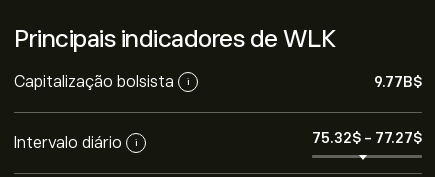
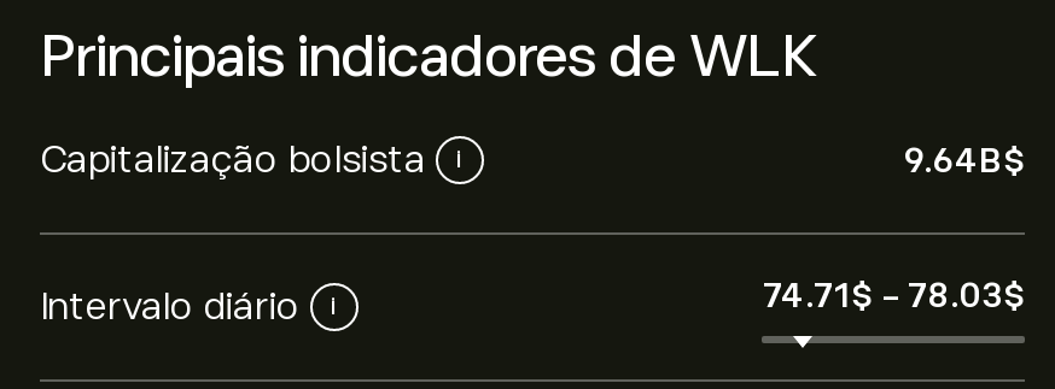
[374,74,422,90] 9.77B$ -> [904,141,1025,179] 9.64B$
[312,129,422,145] 75.32$- 77.27$ -> [762,275,1025,313] 74.71$- 78.03$

